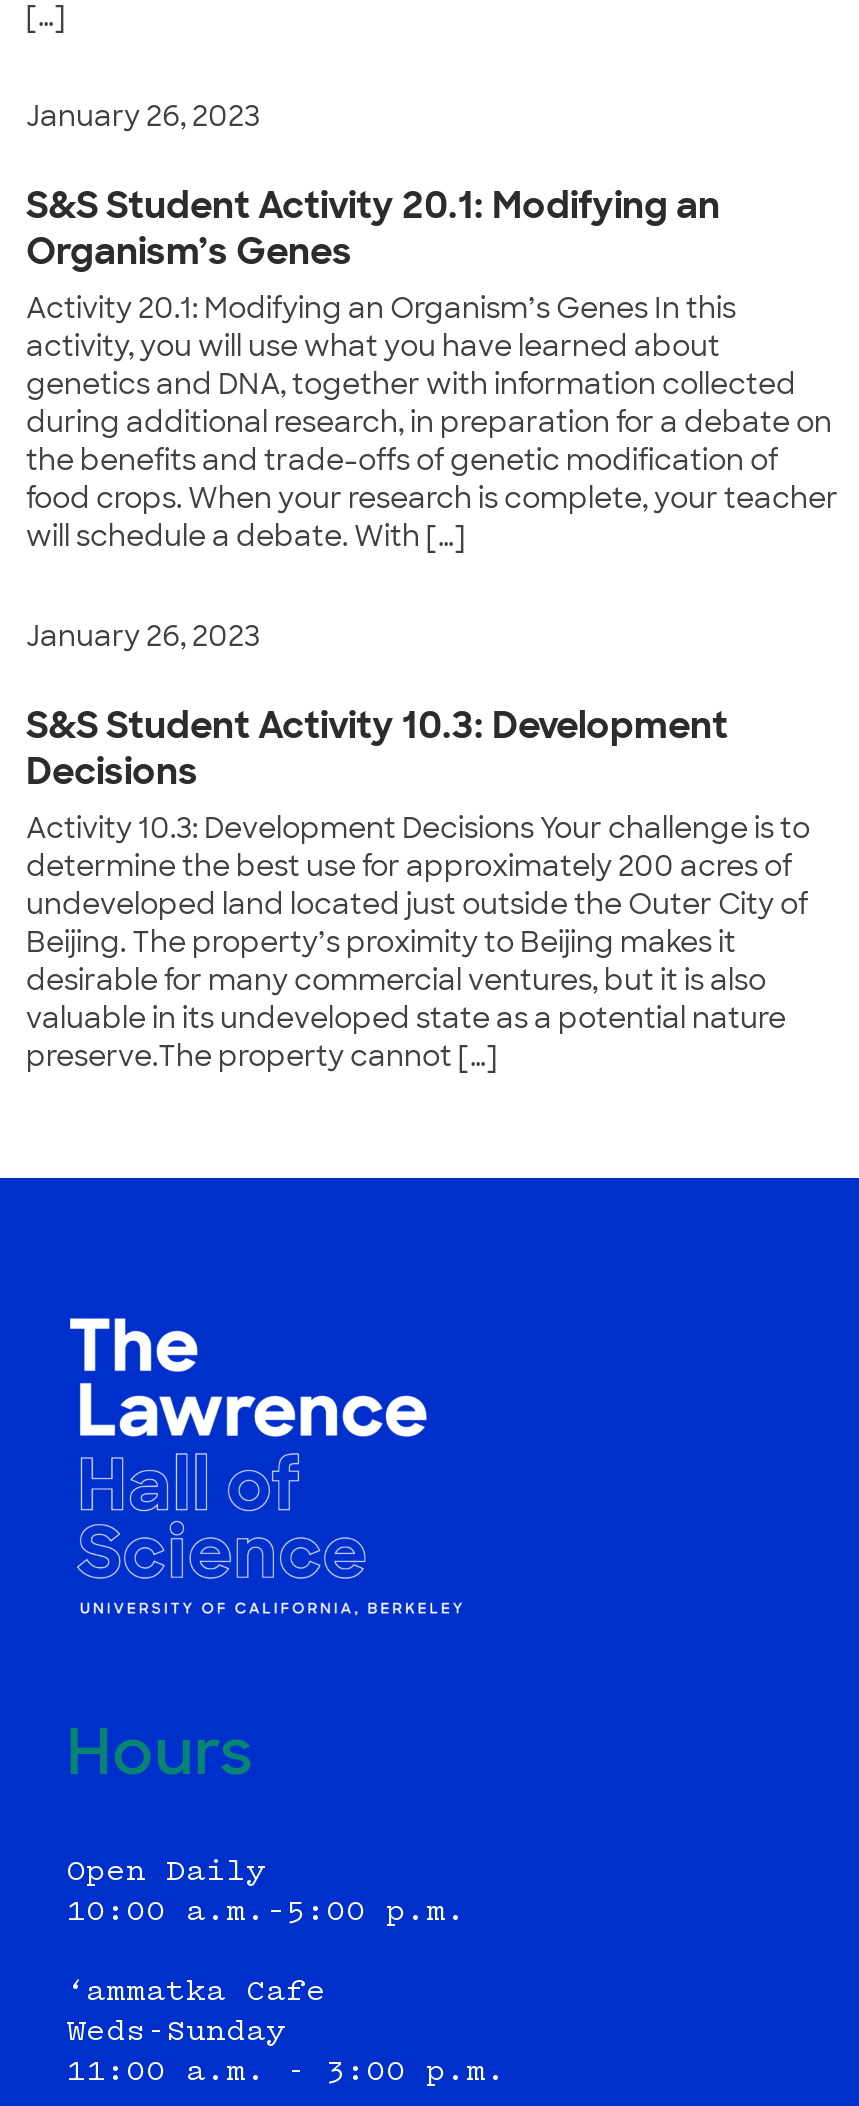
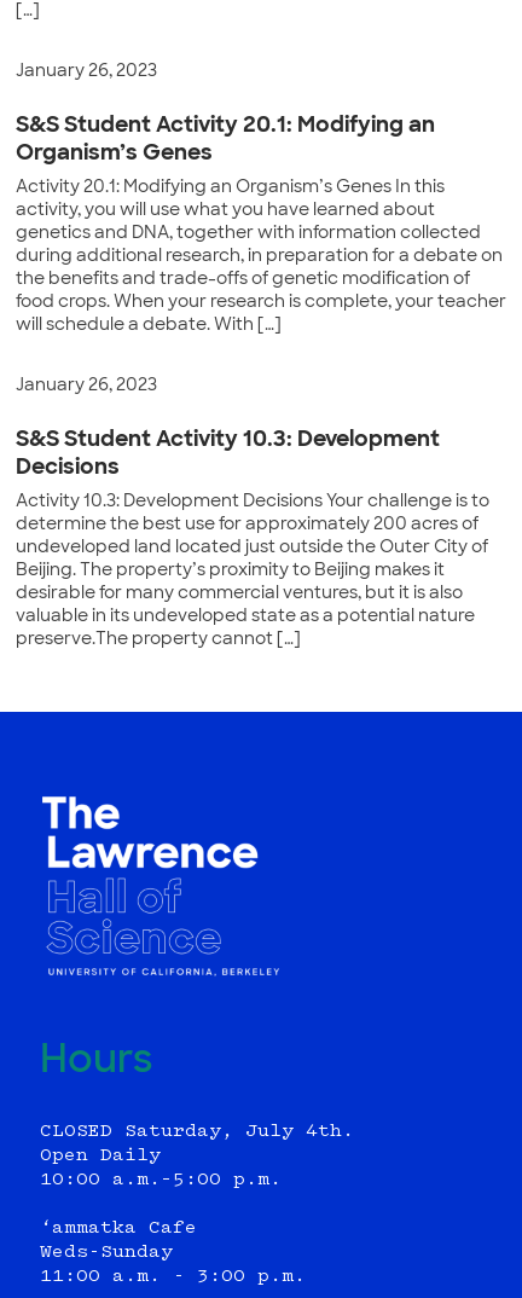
none -> [40,1122,366,1141] CLOSED Saturday, July 4th.

